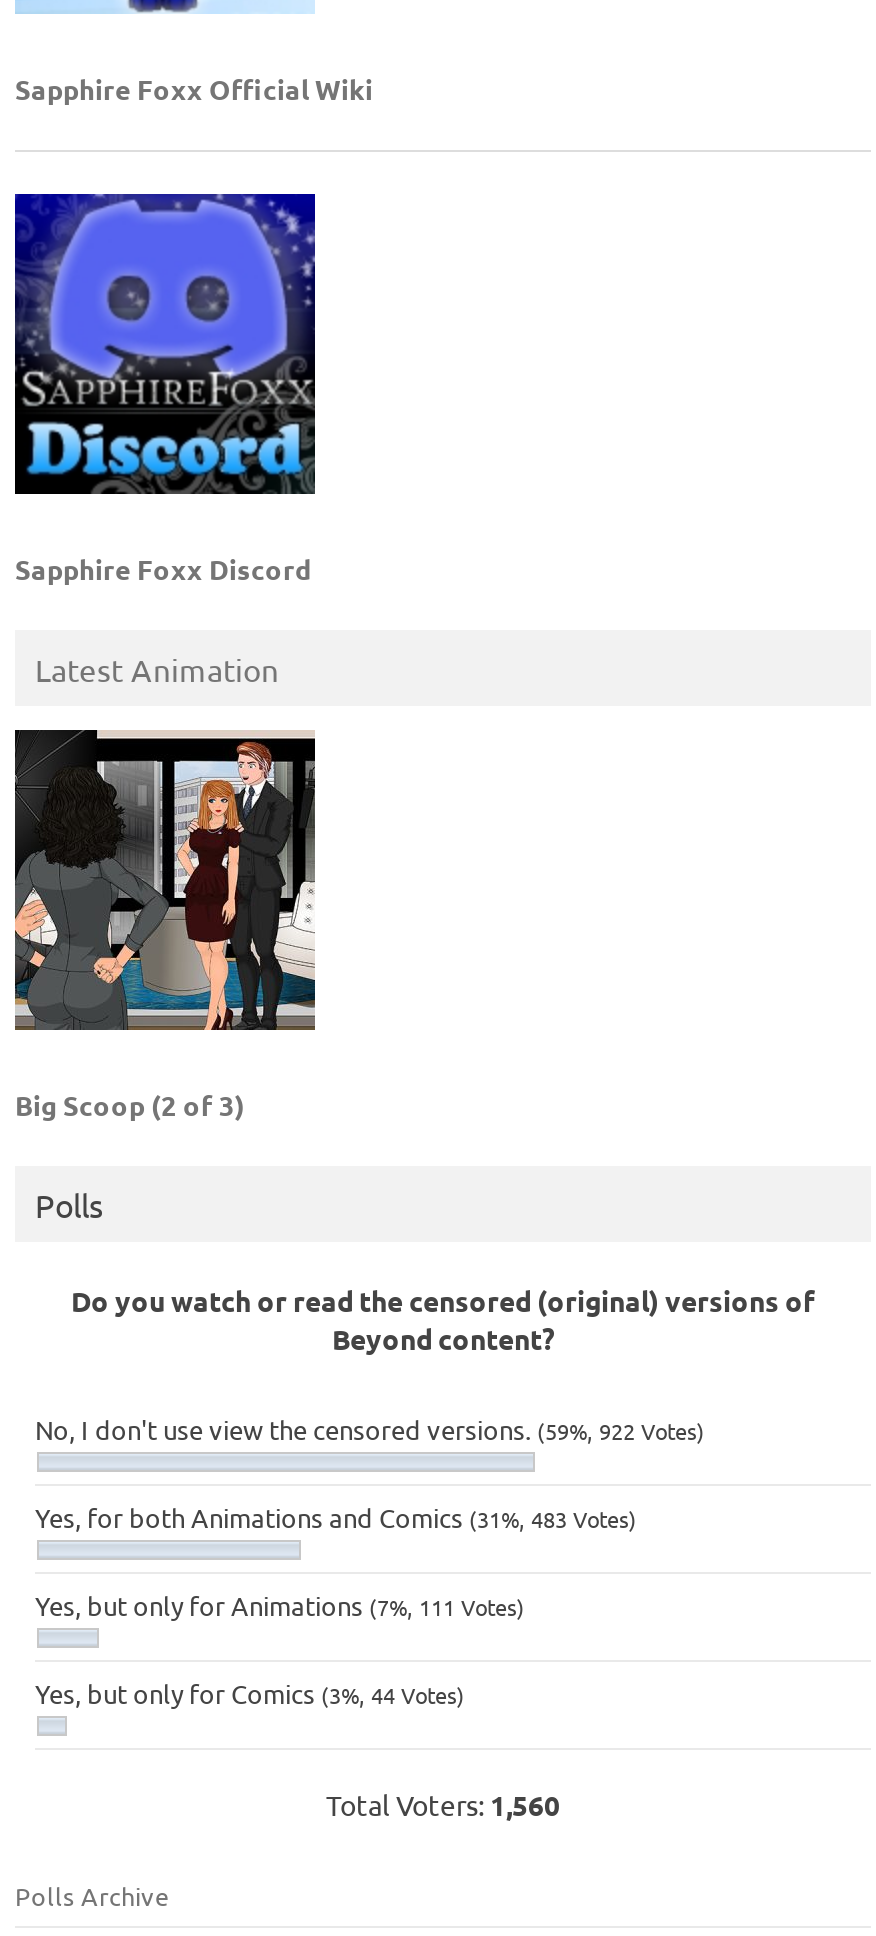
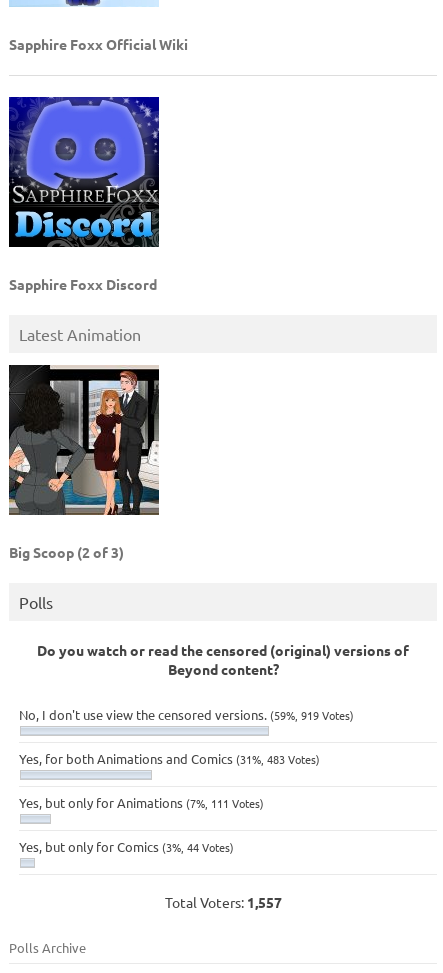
[35,1412,705,1446] No, I don't use view the censored versions. (59%, 922 Votes) -> [19,706,354,723] No, I don't use view the censored versions. (59%, 919 Votes)
[326,1786,560,1822] Total Voters: 1,560 -> [164,893,281,911] Total Voters: 1,557

